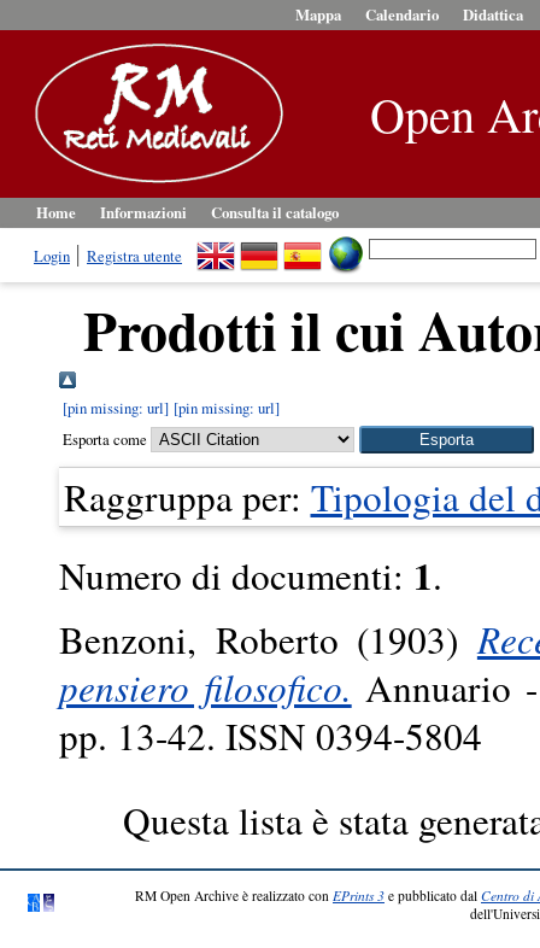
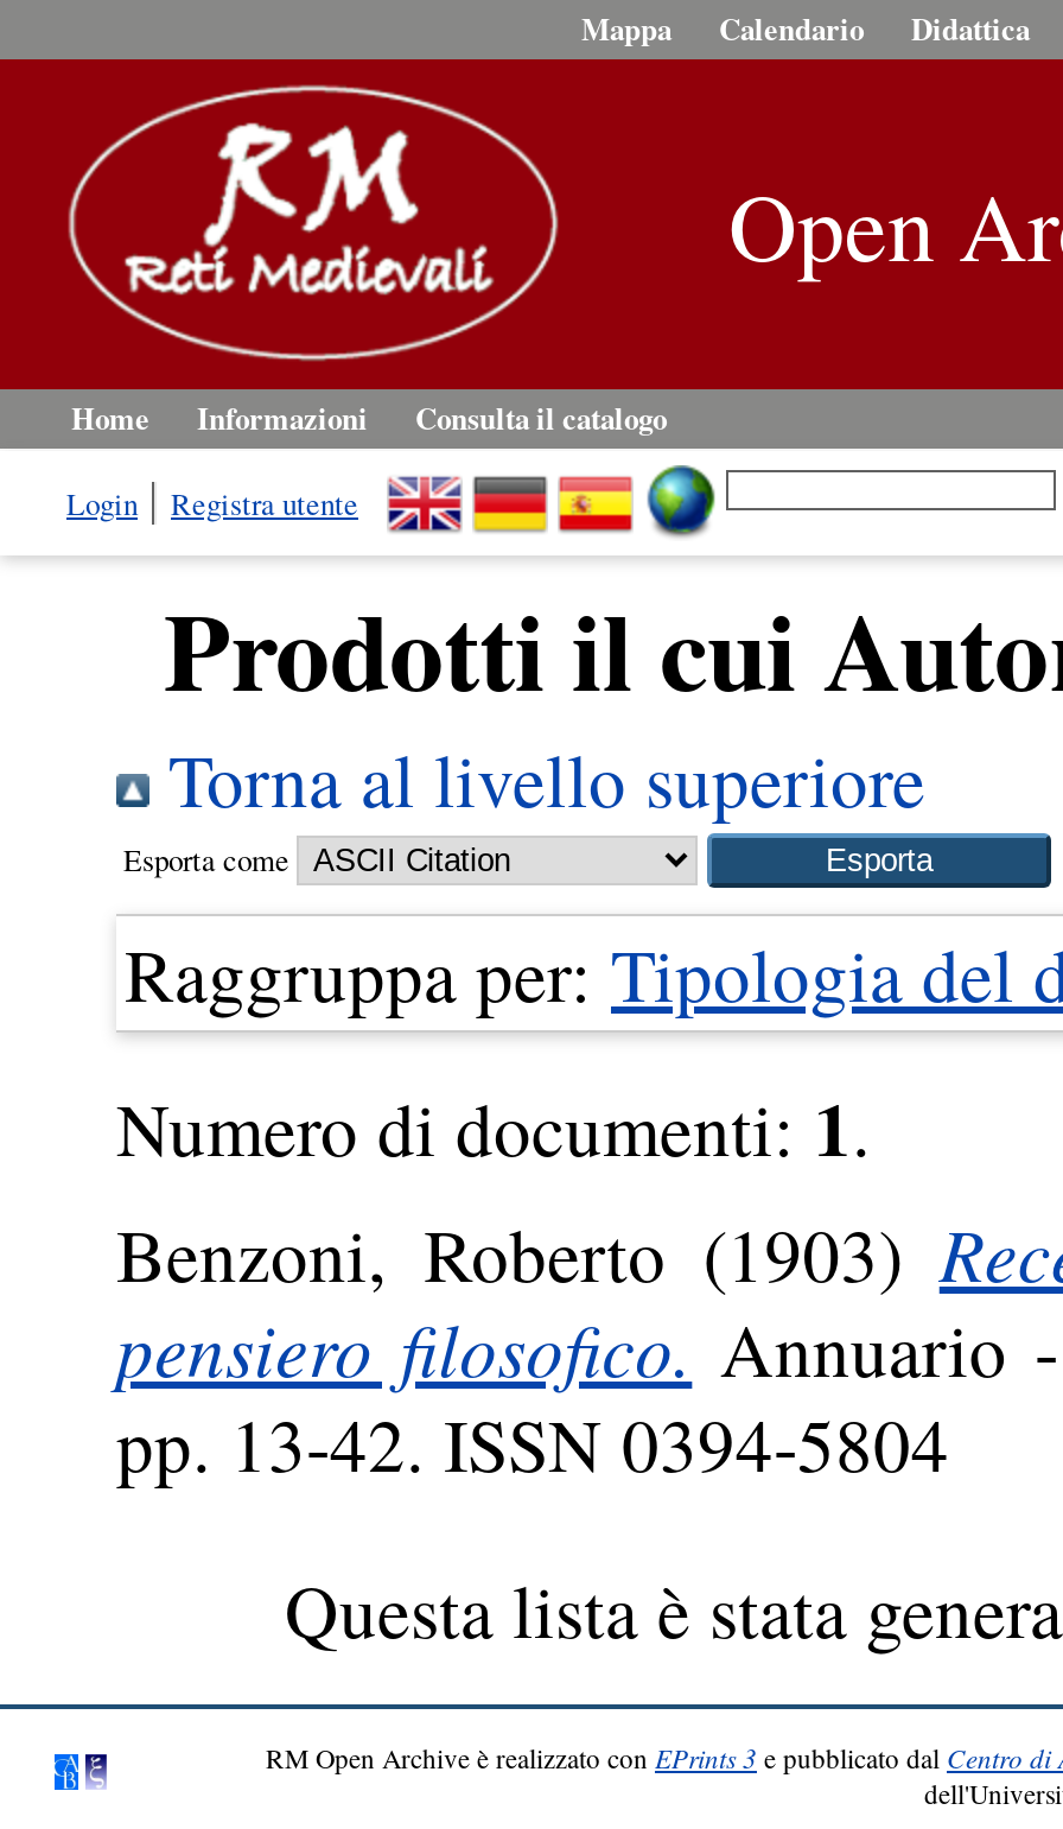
[63,397,280,419] [pin missing: url] [pin missing: url] -> [149,729,925,828] Torna al livello superiore

